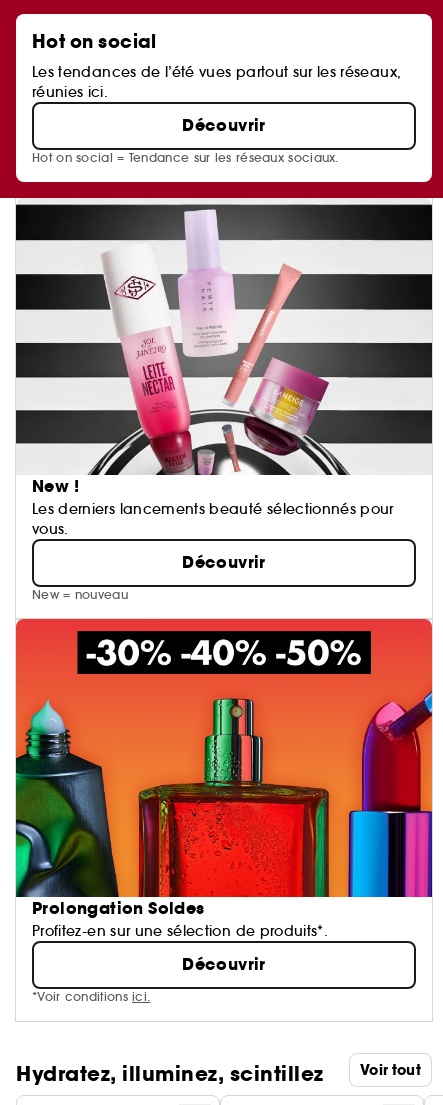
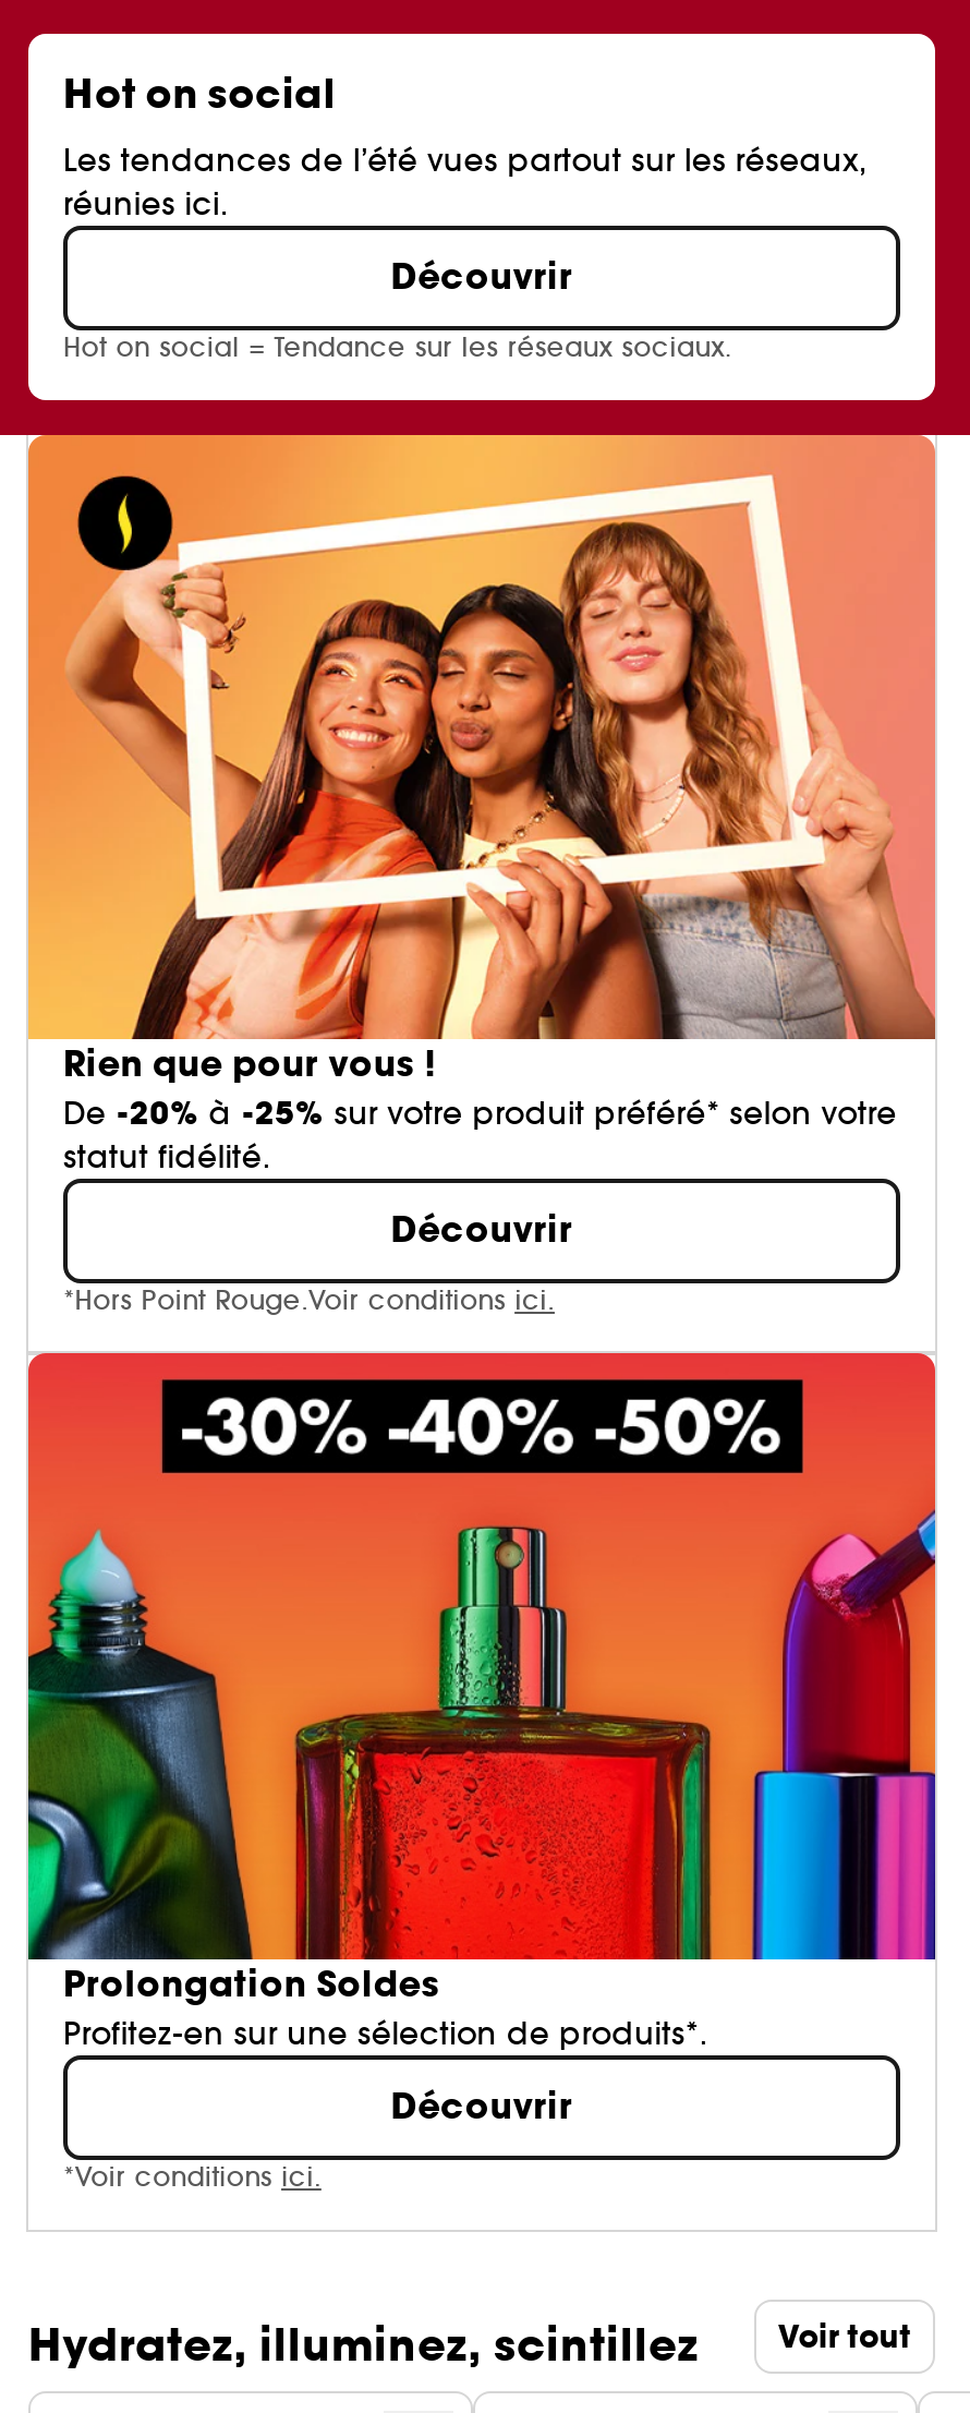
[15,197,433,538] [image] | New ! | Les derniers lancements beauté sélectionnés pour | vous. -> [26,433,937,1177] [image] | Rien que pour vous ! | De -20% à -25% sur votre produit préféré* selon votre | statut fidélité.
[32,587,128,602] New = nouveau -> [63,1284,555,1317] *Hors Point Rouge.Voir conditionsici.

